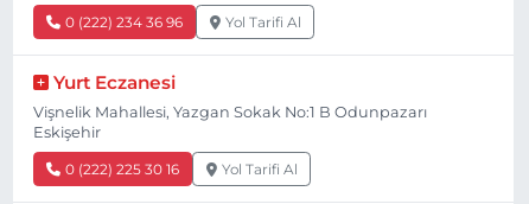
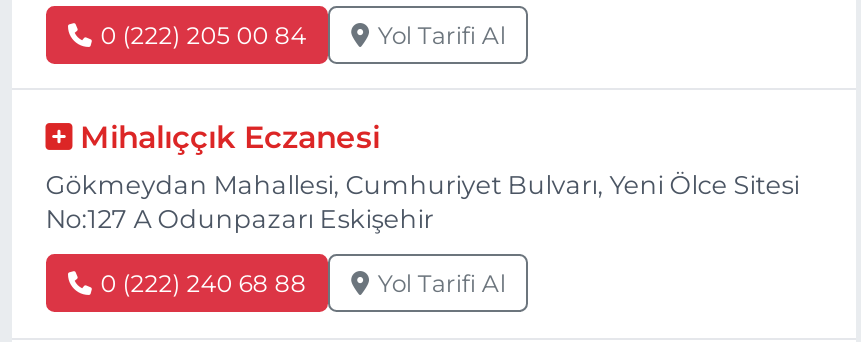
[65,13,183,31] 0 (222) 234 36 96 -> [100,20,306,50] 0 (222) 205 00 84
[33,72,427,141] Yurt Eczanesi | Vişnelik Mahallesi, Yazgan Sokak No:1 B Odunpazarı | Eskişehir -> [46,119,800,235] Mihalıççık Eczanesi | Gökmeydan Mahallesi, Cumhuriyet Bulvarı, Yeni Ölce Sitesi | No:127 A Odunpazarı Eskişehir
[65,160,179,178] 0 (222) 225 30 16 -> [100,269,306,299] 0 (222) 240 68 88

